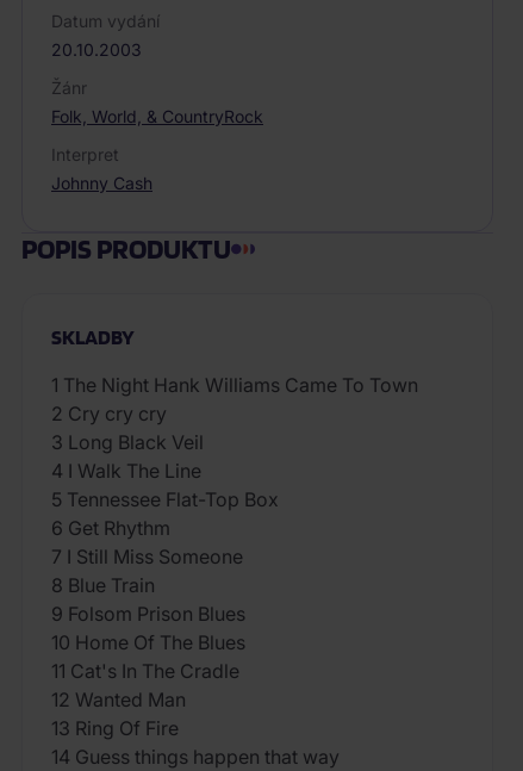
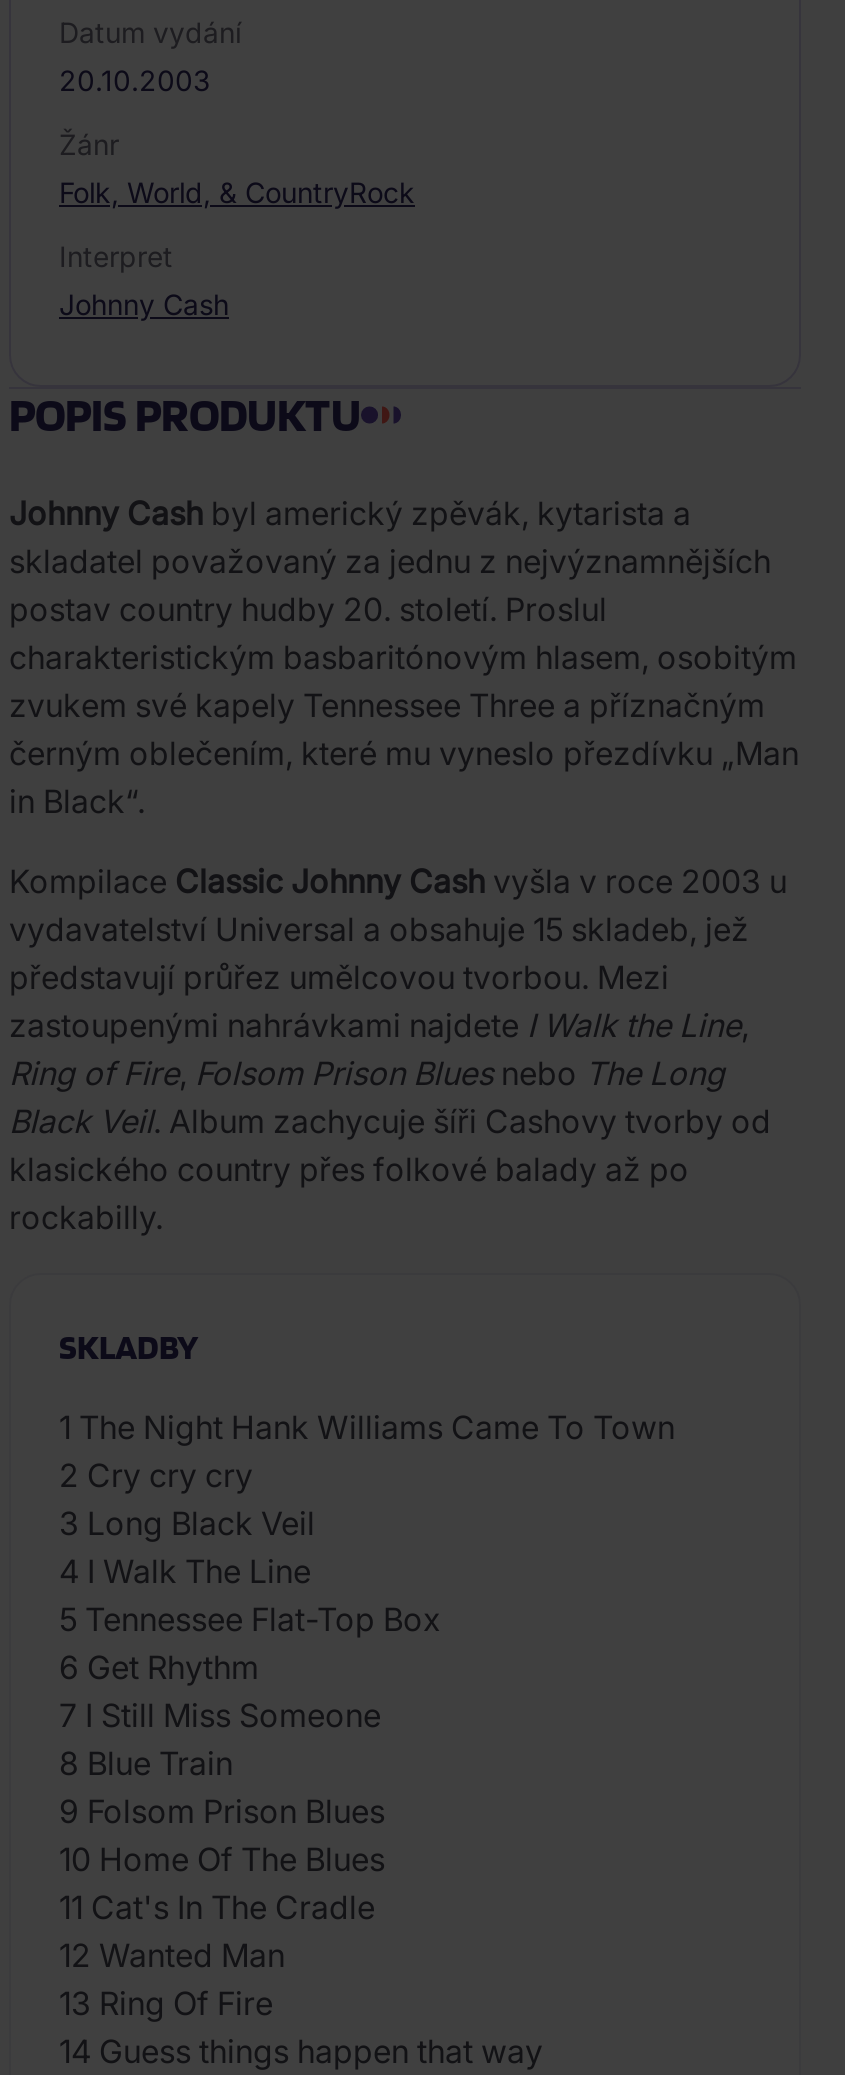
none -> [9,493,799,1237] Johnny Cash byl americký zpěvák, kytarista a | skladatel považovaný za jednu z nejvýznamnějších | postav country hudby 20. století. Proslul | charakteristickým basbaritónovým hlasem, osobitým | zvukem své kapely Tennessee Three a příznačným | černým oblečením, které mu vyneslo přezdívku „Man | in Black“. | Kompilace Classic Johnny Cash vyšla v roce 2003 u | vydavatelství Universal a obsahuje 15 skladeb, jež | představují průřez umělcovou tvorbou. Mezi | zastoupenými nahrávkami najdete I Walk the Line, | Ring of Fire, Folsom Prison Blues nebo The Long | Black Veil. Album zachycuje šíři Cashovy tvorby od | klasického country přes folkové balady až po | rockabilly.

